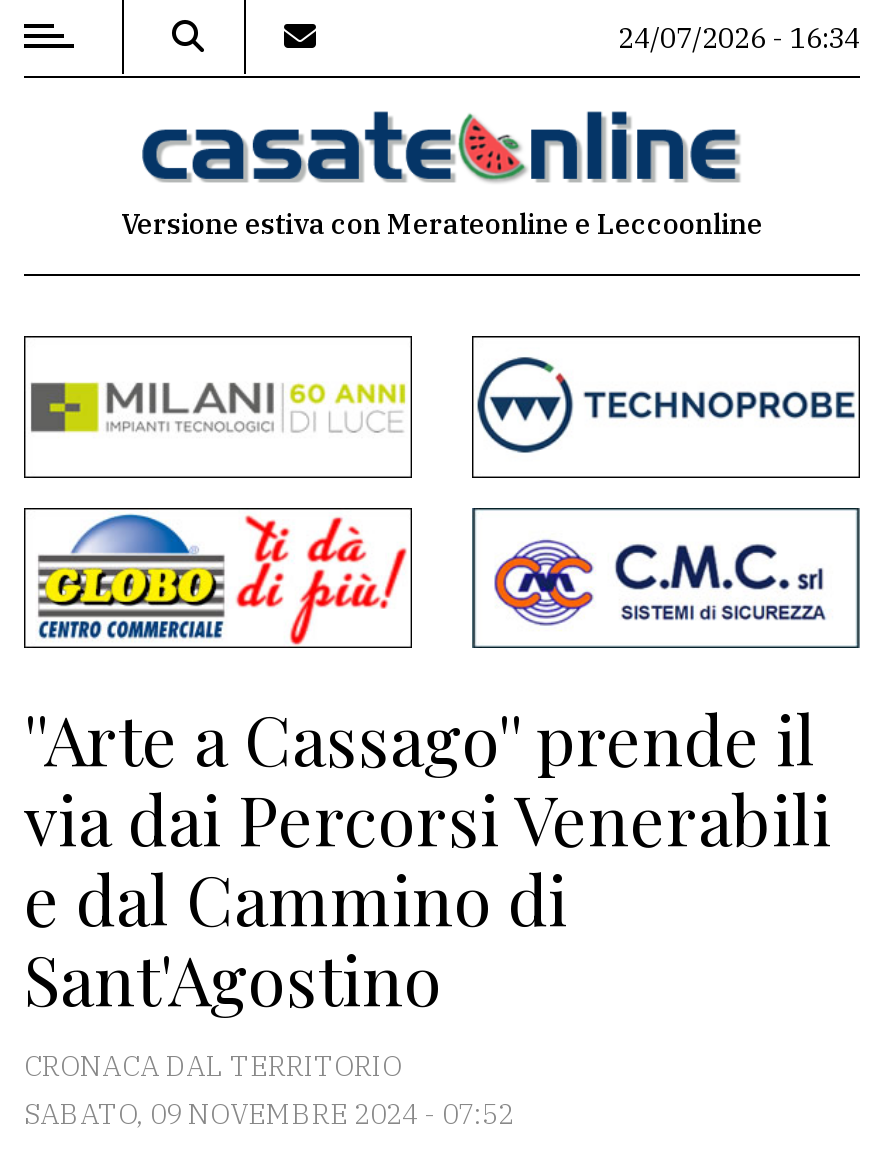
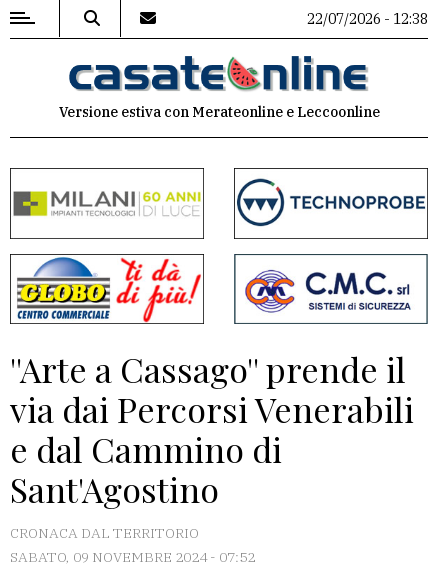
[618,20,860,56] 24/07/2026 - 16:34 -> [307,10,428,28] 22/07/2026 - 12:38

